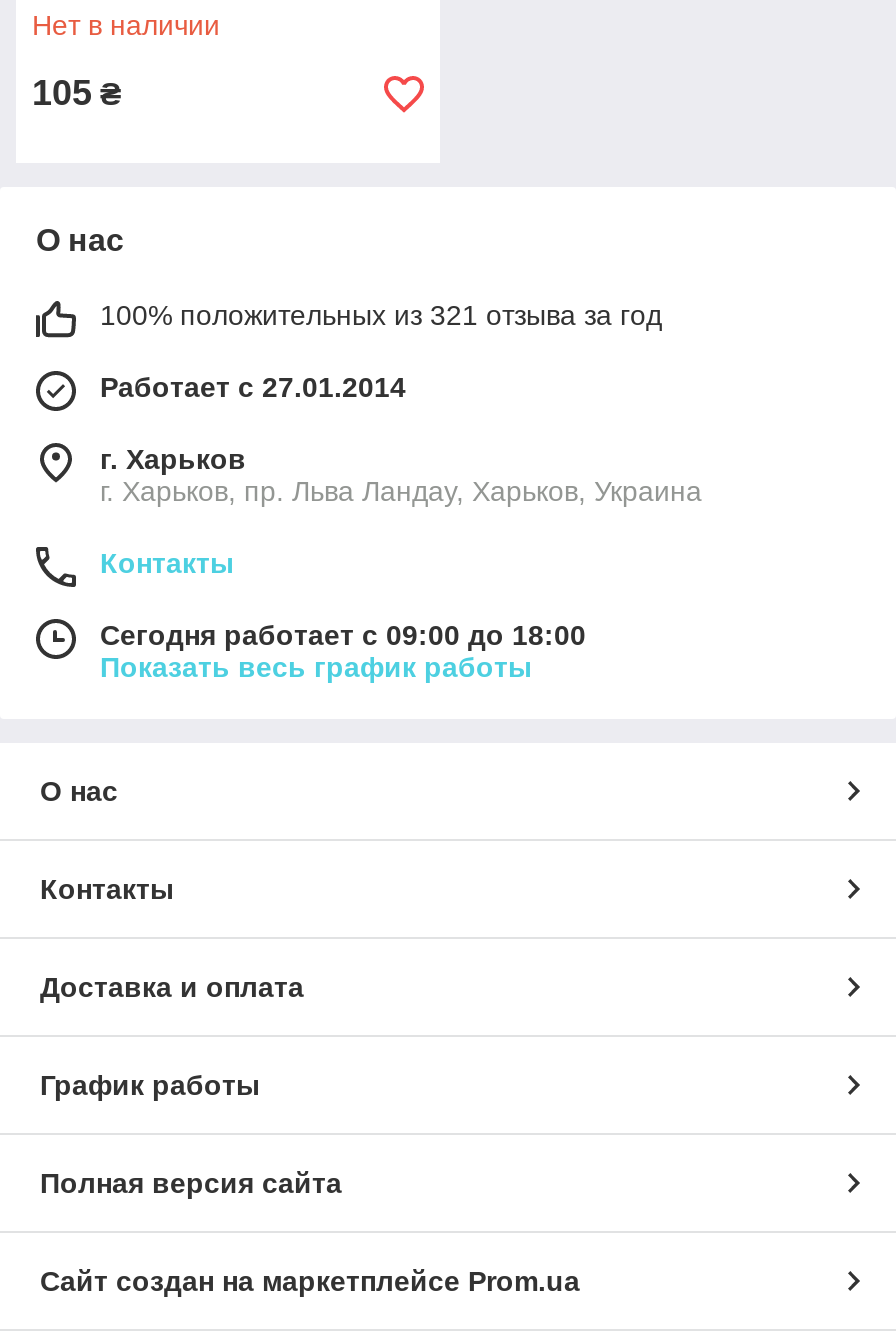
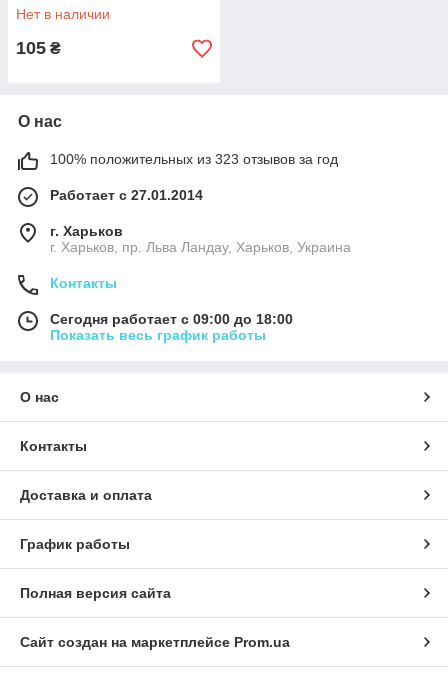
[100,299,662,331] 100% положительных из 321 отзыва за год -> [50,151,338,167] 100% положительных из 323 отзывов за год

